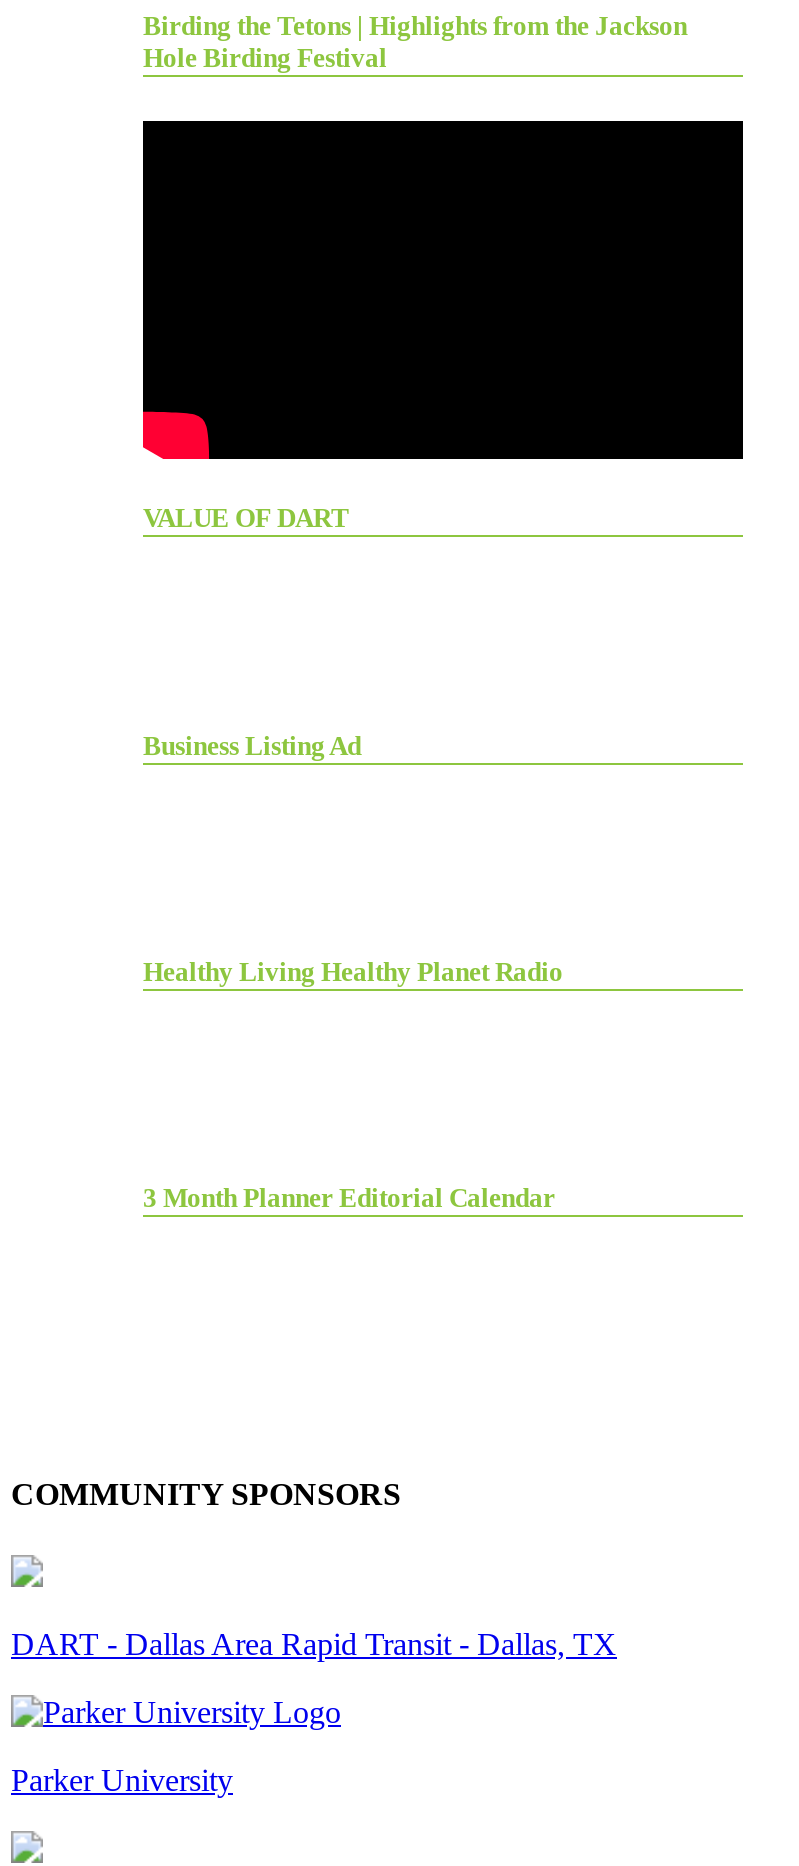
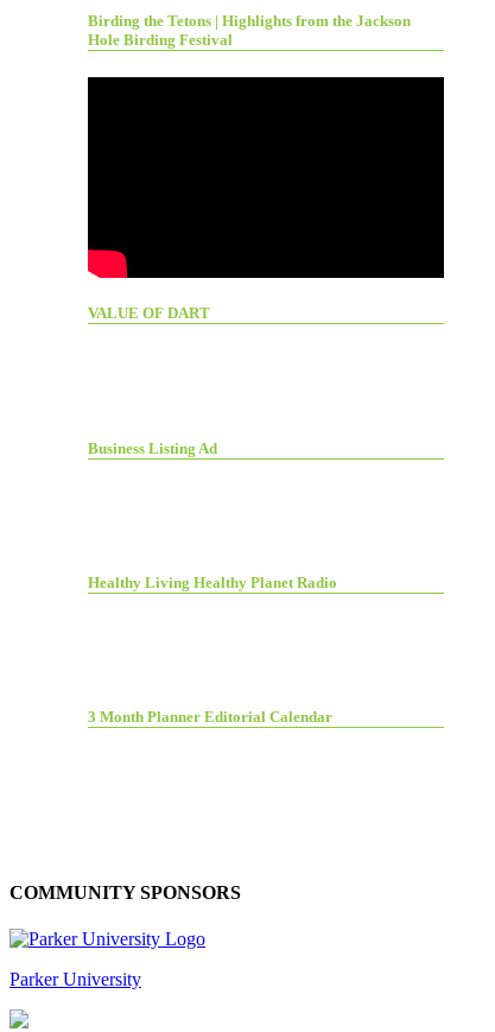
[11,1627,617,1661] DART - Dallas Area Rapid Transit - Dallas, TX -> none

